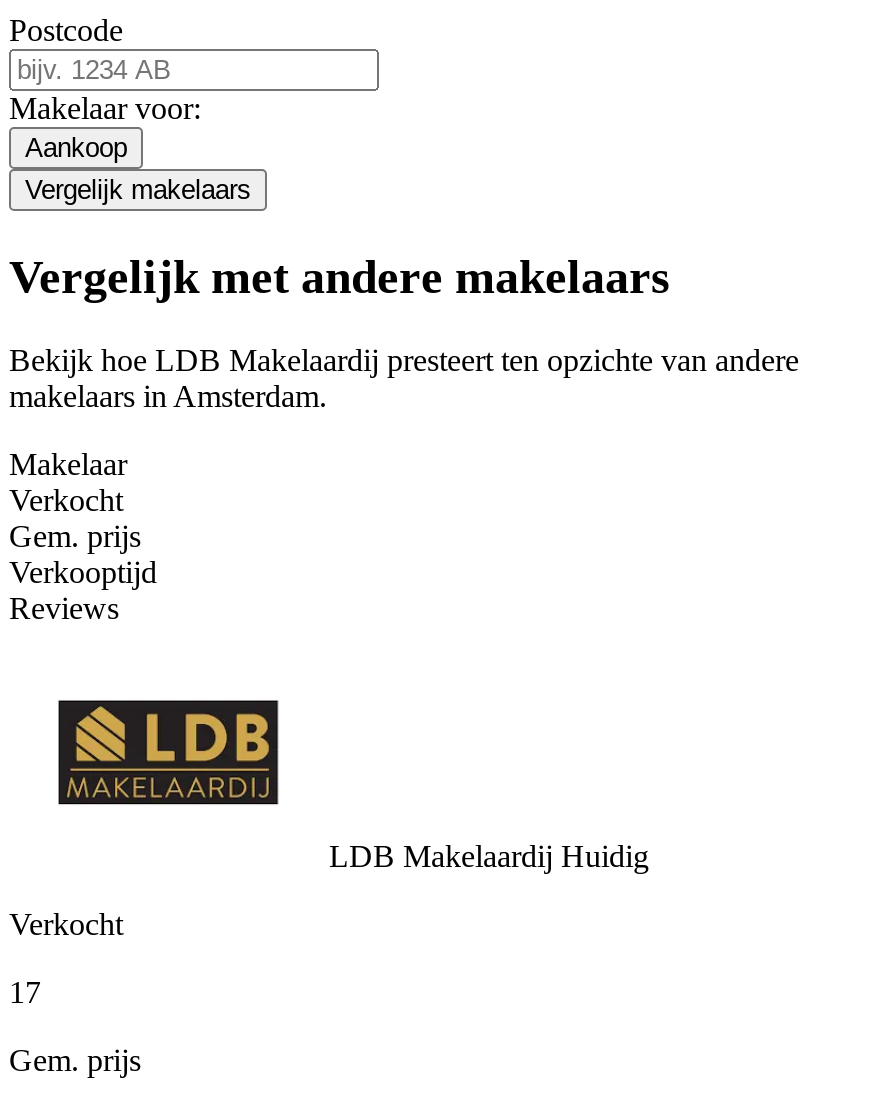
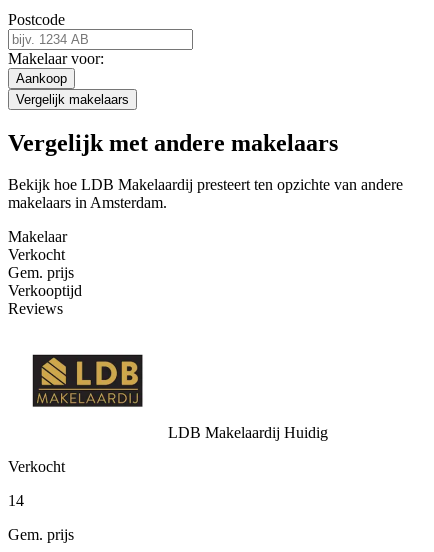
[9,976,41,1010] 17 -> [8,492,24,509] 14

